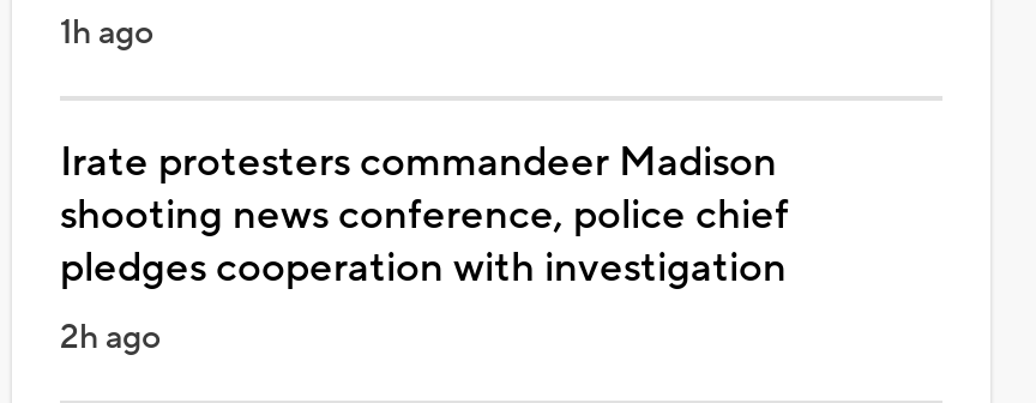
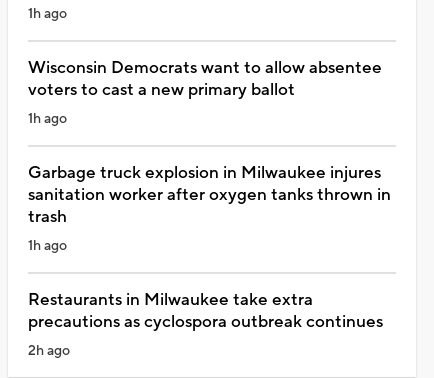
[60,136,789,294] Irate protesters commandeer Madison | shooting news conference, police chief | pledges cooperation with investigation -> [28,57,391,333] Wisconsin Democrats want to allow absentee | voters to cast a new primary ballot | 1h ago | Garbage truck explosion in Milwaukee injures | sanitation worker after oxygen tanks thrown in | trash | 1h ago | Restaurants in Milwaukee take extra | precautions as cyclospora outbreak continues

